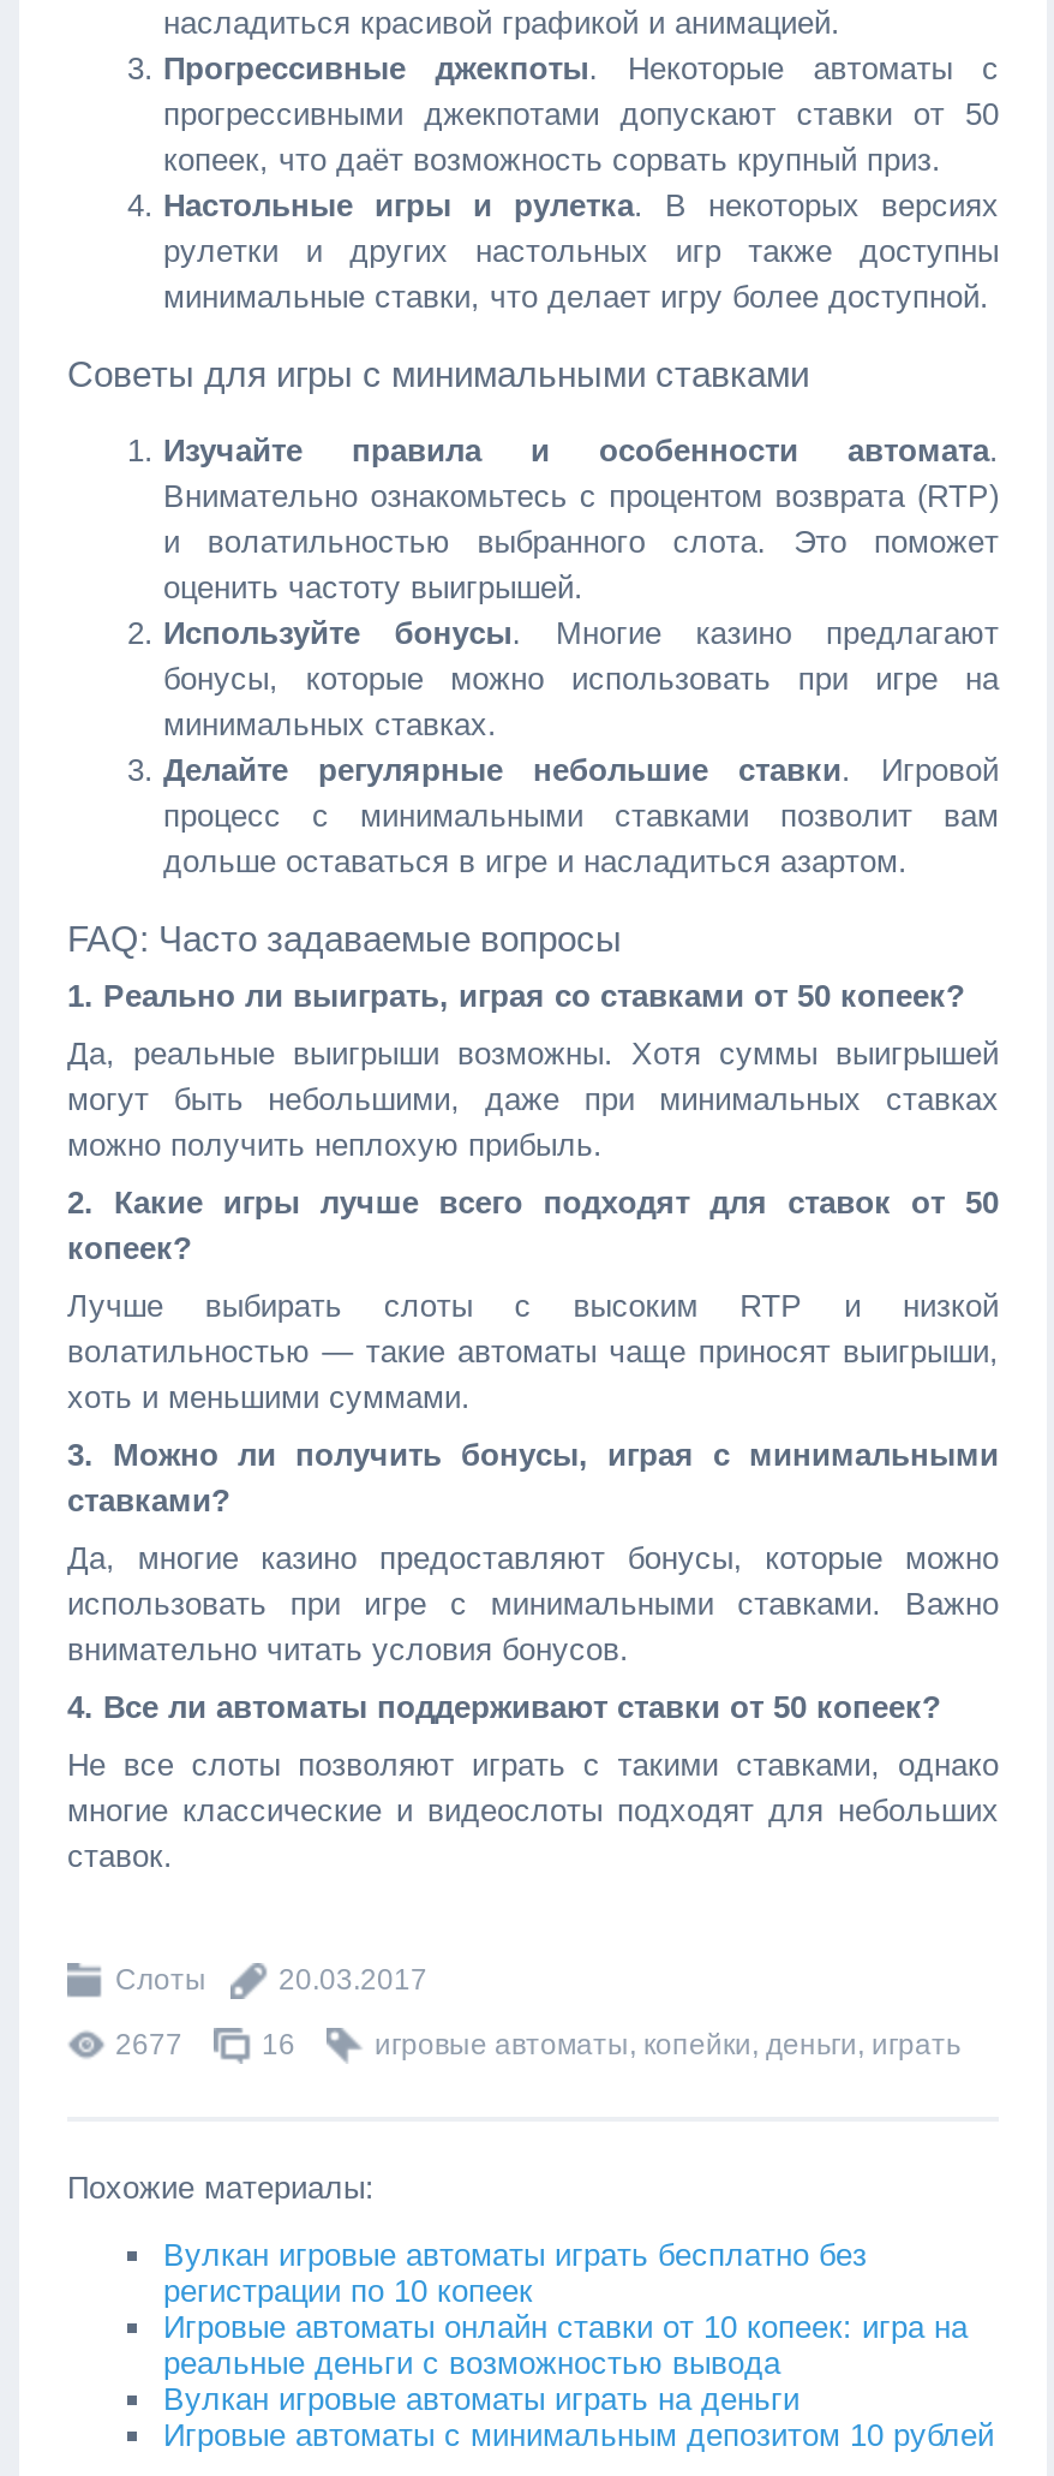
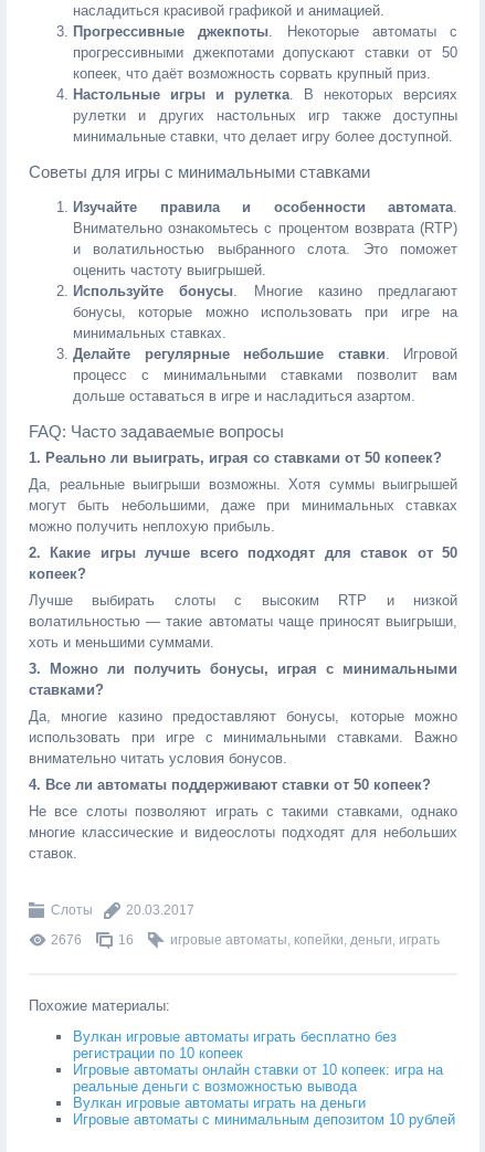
[115,2028,182,2062] 2677 -> [51,932,82,948] 2676

